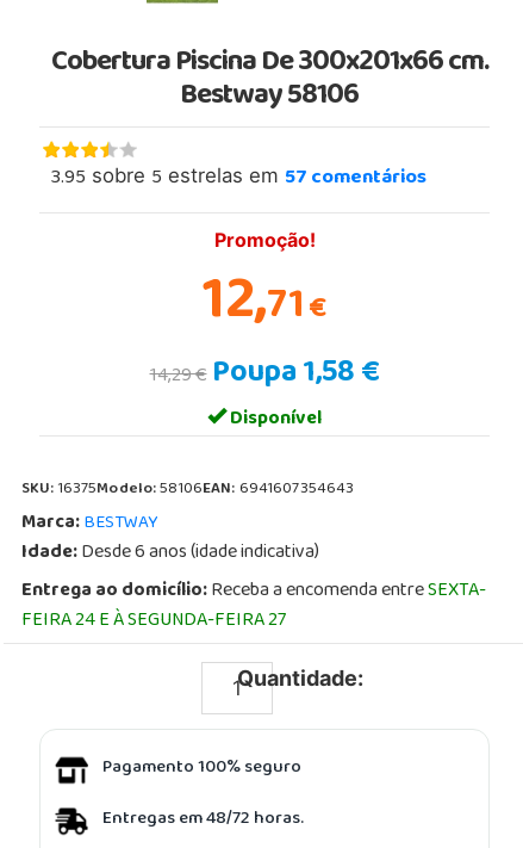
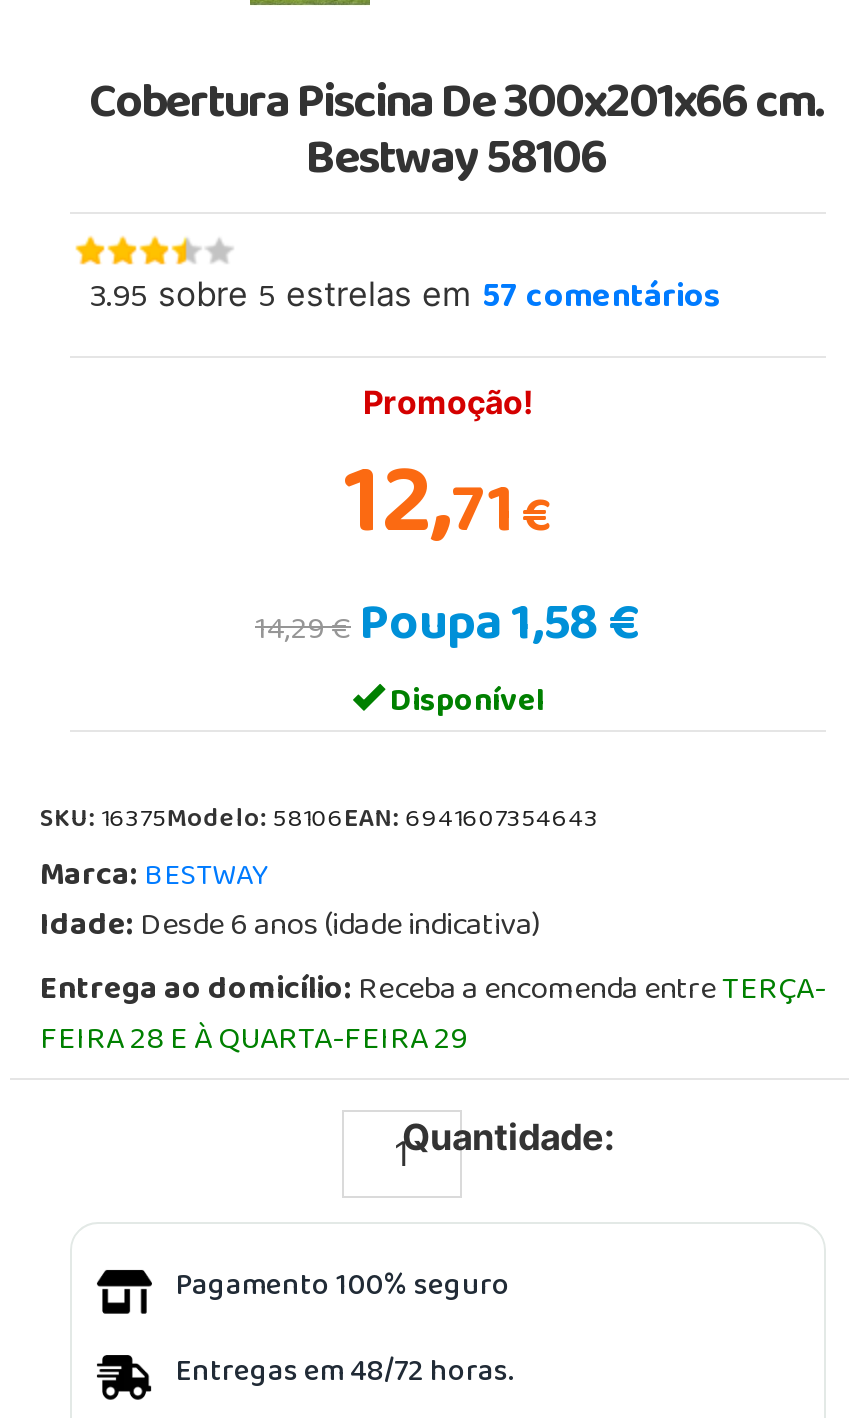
[21,572,486,611] Entrega ao domicílio: Receba a encomenda entreSEXTA- -> [40,960,826,1024] Entrega ao domicílio: Receba a encomenda entreTERÇA-
[21,602,286,640] FEIRA 24 E À SEGUNDA-FEIRA 27 -> [40,1010,468,1074] FEIRA 28 E À QUARTA-FEIRA 29

